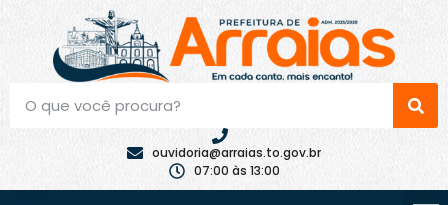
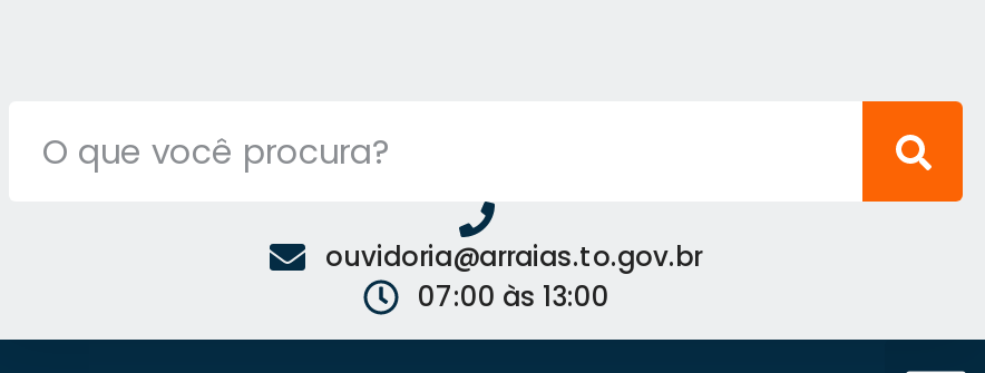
[52,10,396,83] [image] -> none

